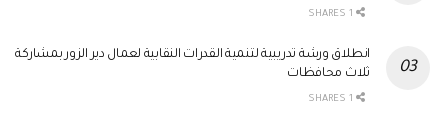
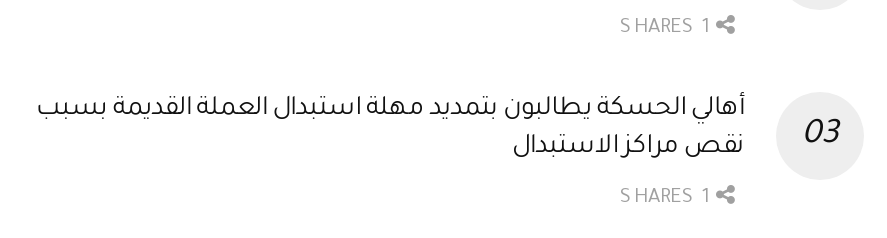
[15,48,370,81] انطلاق ورشة تدريبية لتنمية القدرات النقابية لعمال دير الزور بمشاركة | ثلاث محافظات -> [36,96,744,162] أهالي الحسكة يطالبون بتمديد مهلة استبدال العملة القديمة بسبب | نقص مراكز الاستبدال

